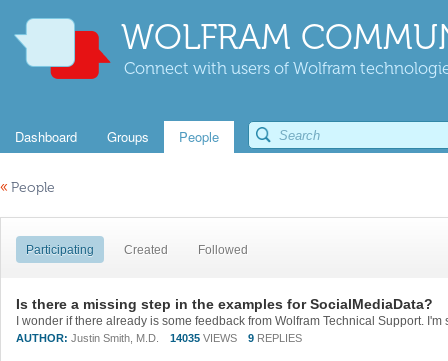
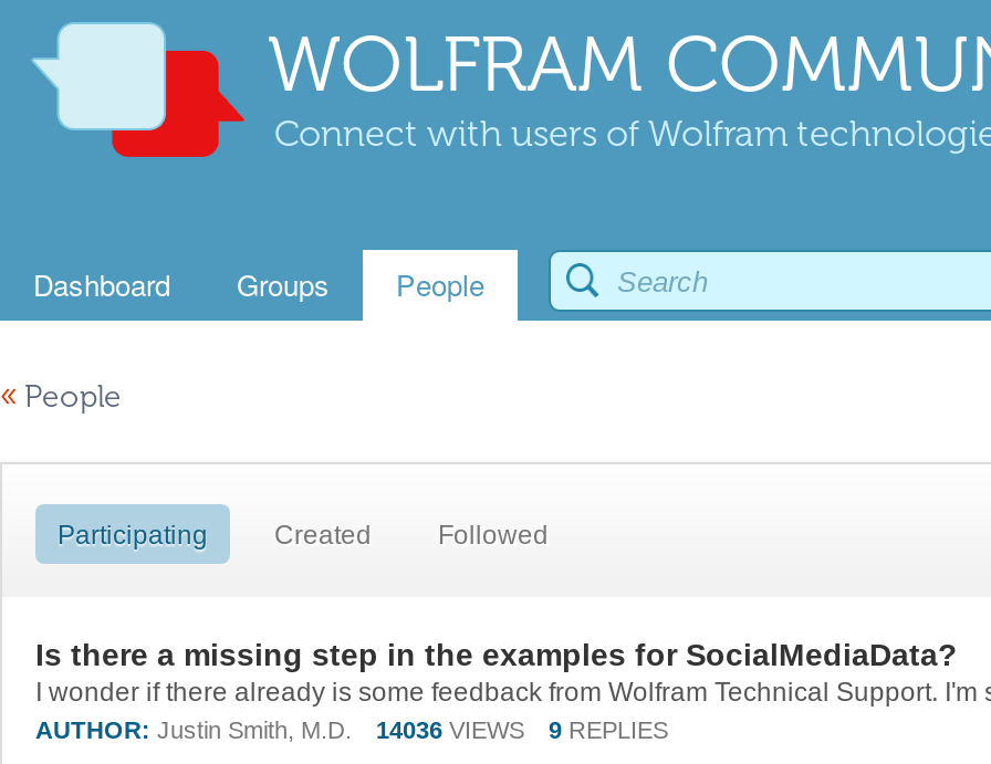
[16,332,302,344] AUTHOR: Justin Smith, M.D. 14035 VIEWS 9 REPLIES -> [35,716,668,743] AUTHOR: Justin Smith, M.D. 14036 VIEWS 9 REPLIES

